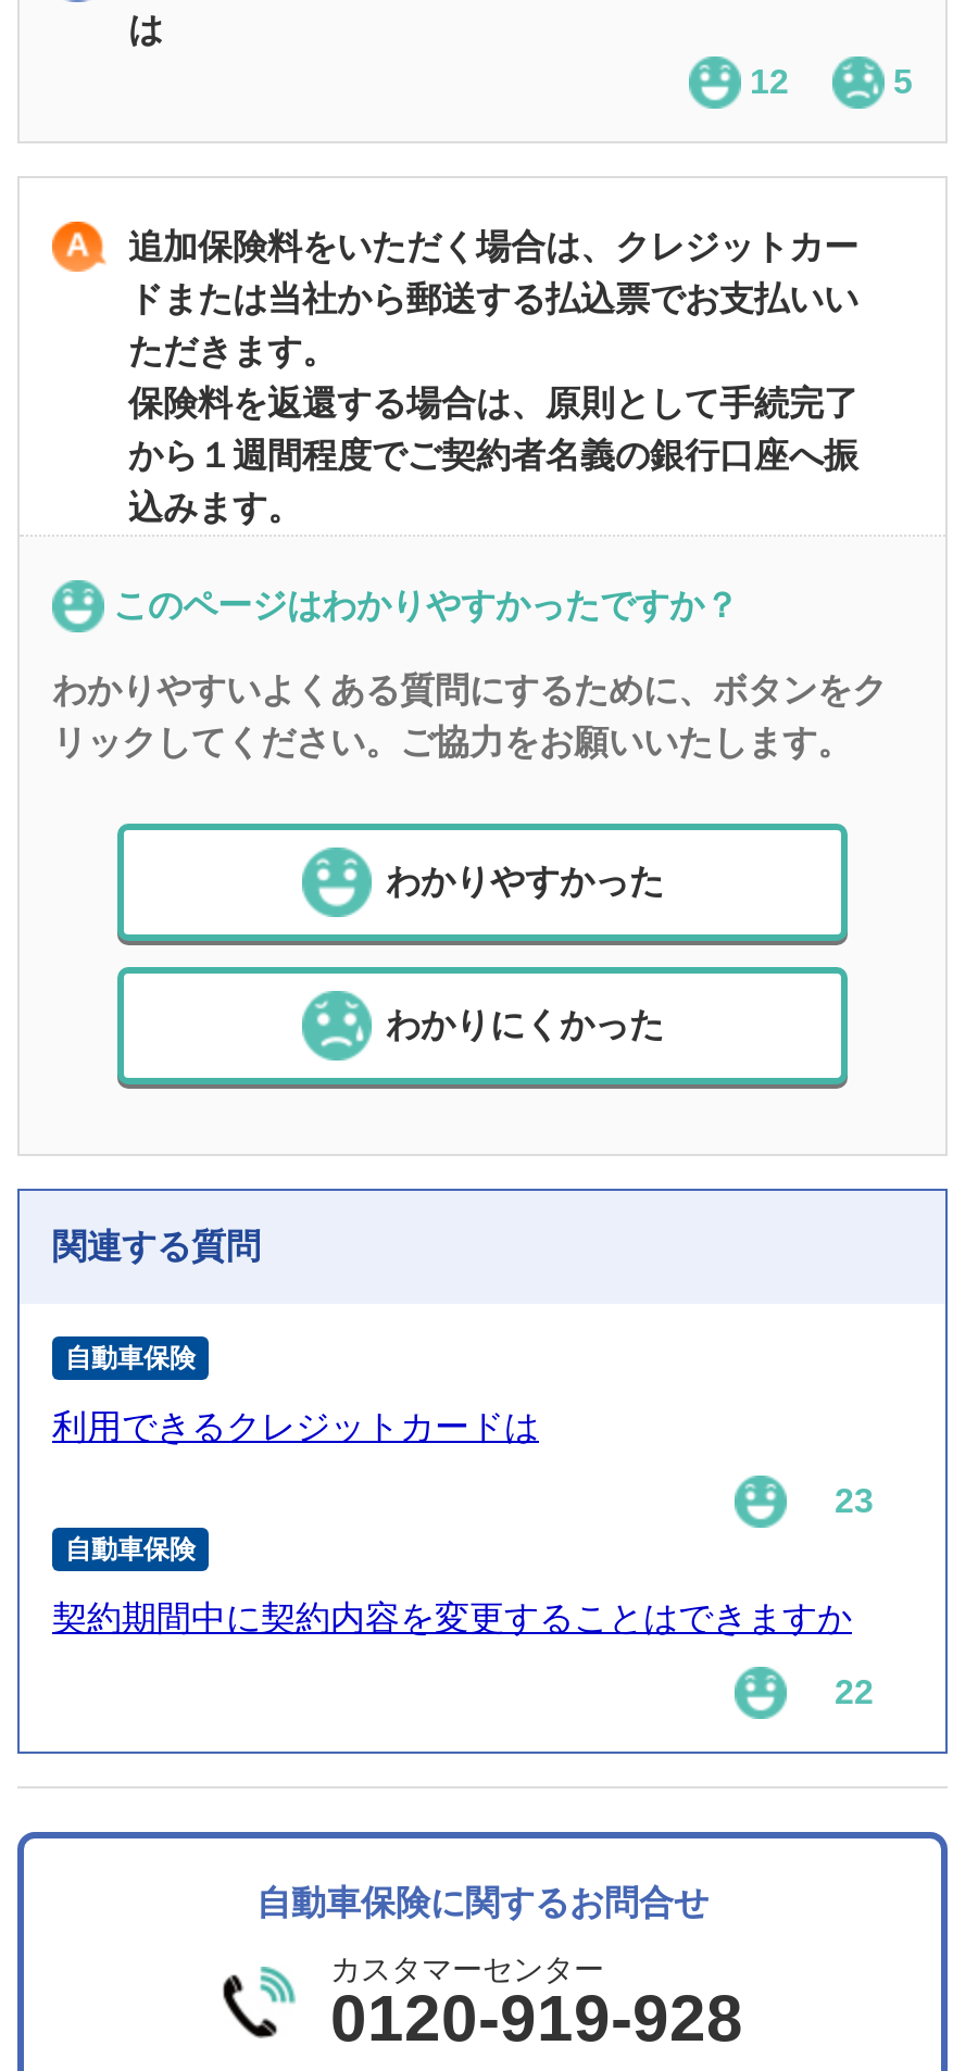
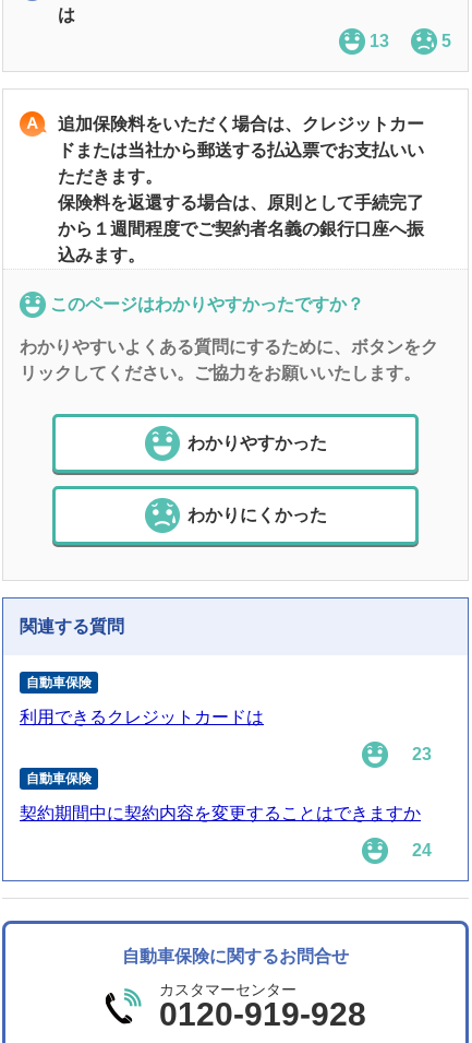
[750,63,789,100] 12 -> [370,32,389,50] 13
[835,1673,874,1710] 22 -> [412,841,432,860] 24

